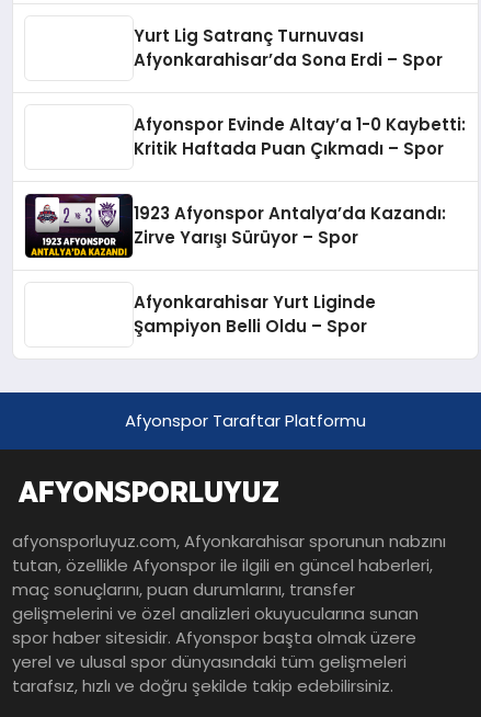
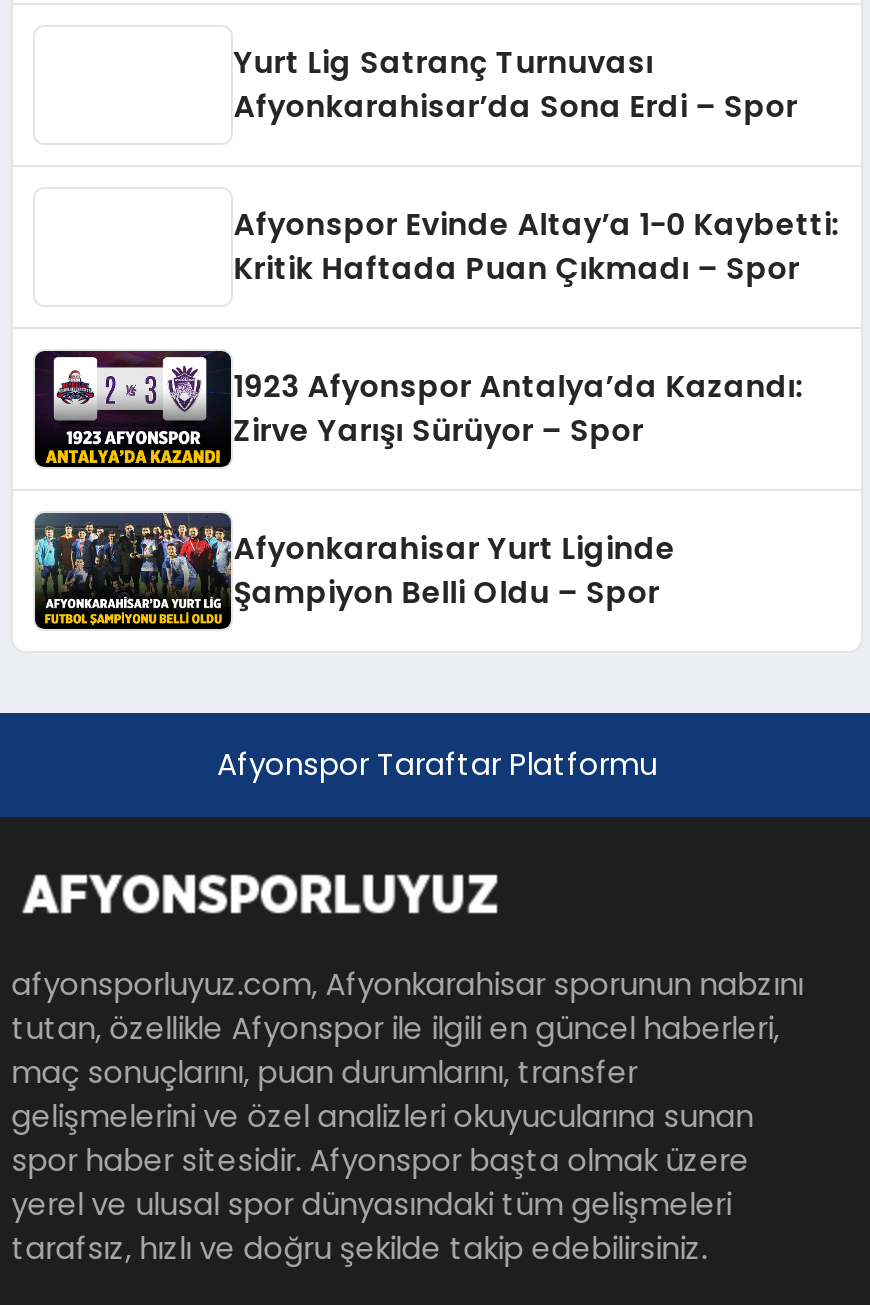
none -> [33,511,233,631] [image]

